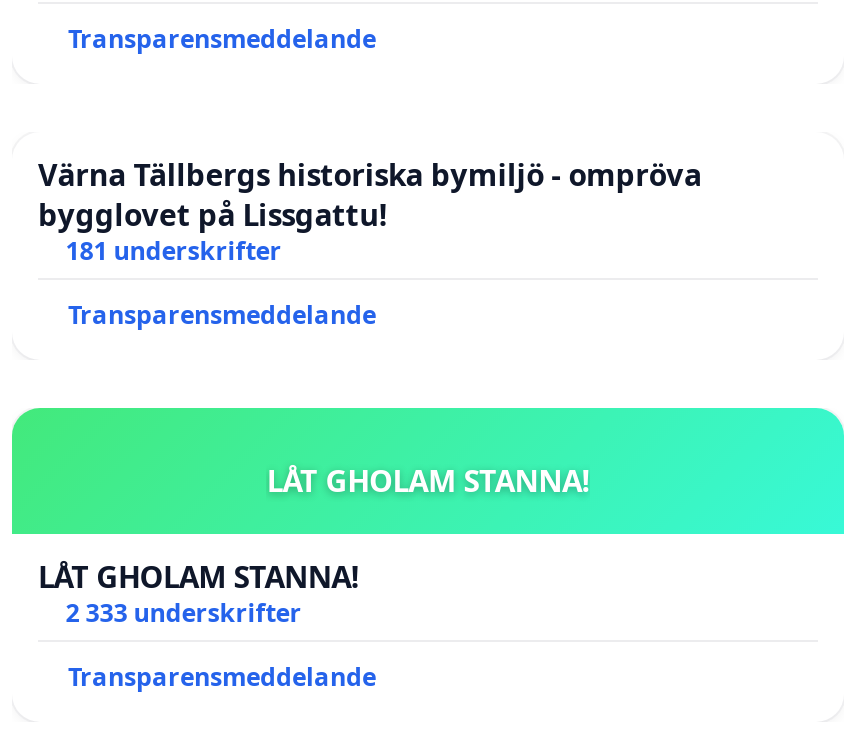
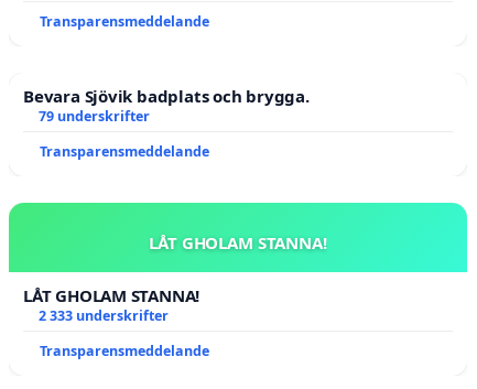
[38,155,702,269] Värna Tällbergs historiska bymiljö - ompröva | bygglovet på Lissgattu! | 181 underskrifter -> [23,85,309,126] Bevara Sjövik badplats och brygga. | 79 underskrifter

